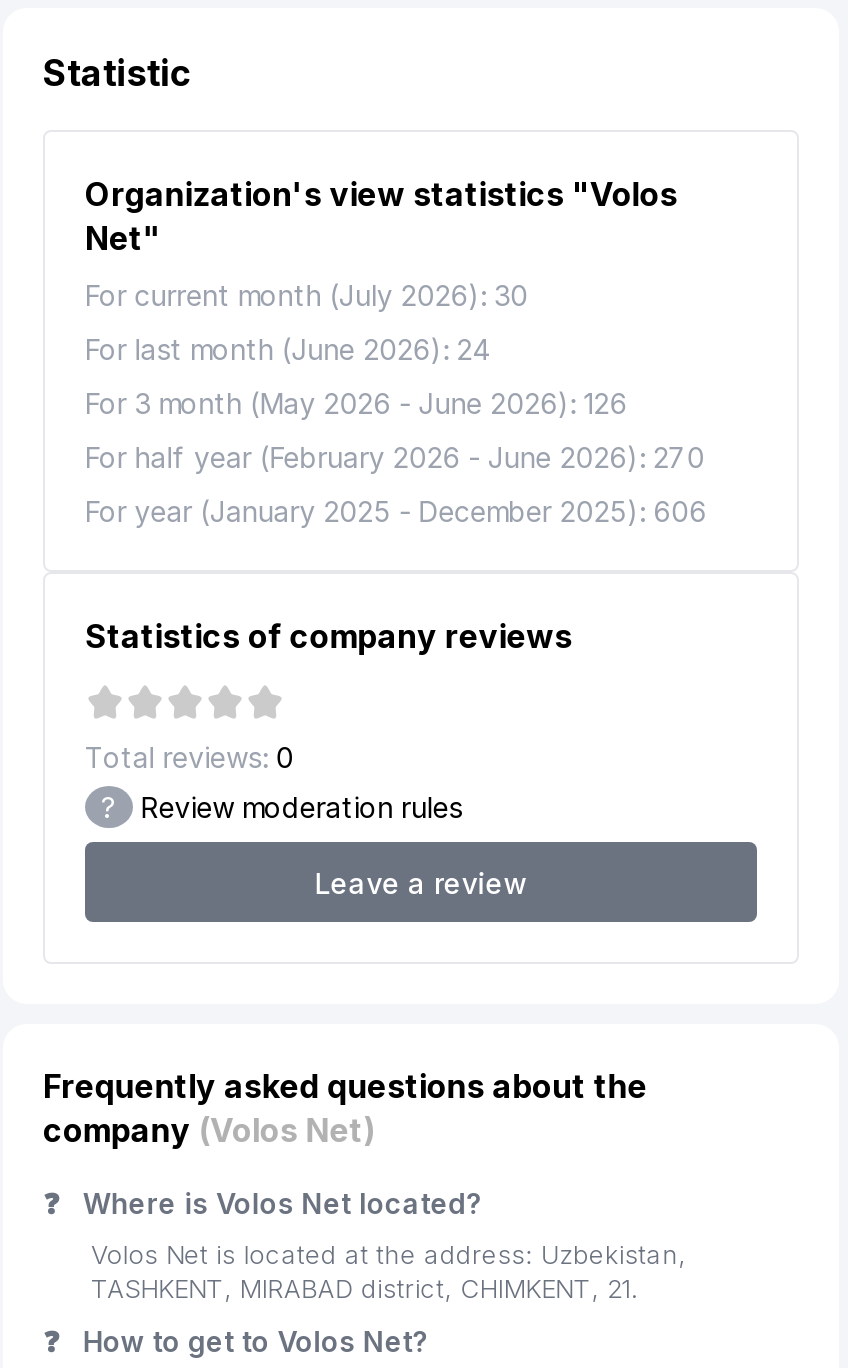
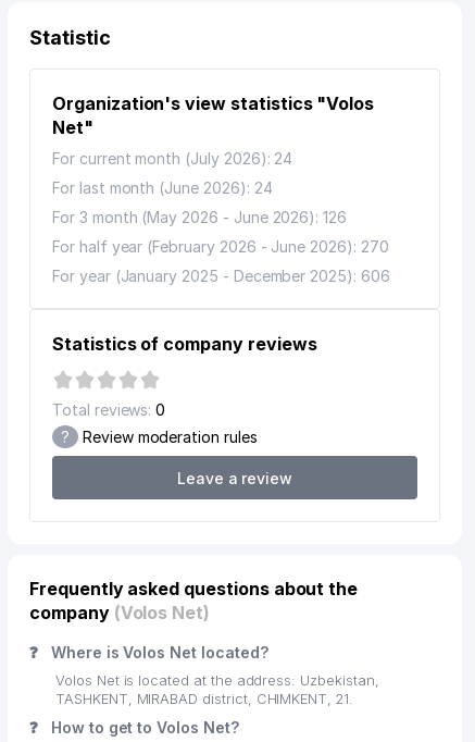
[85,278,528,312] For current month (July 2026): 30 -> [52,149,293,168] For current month (July 2026): 24

